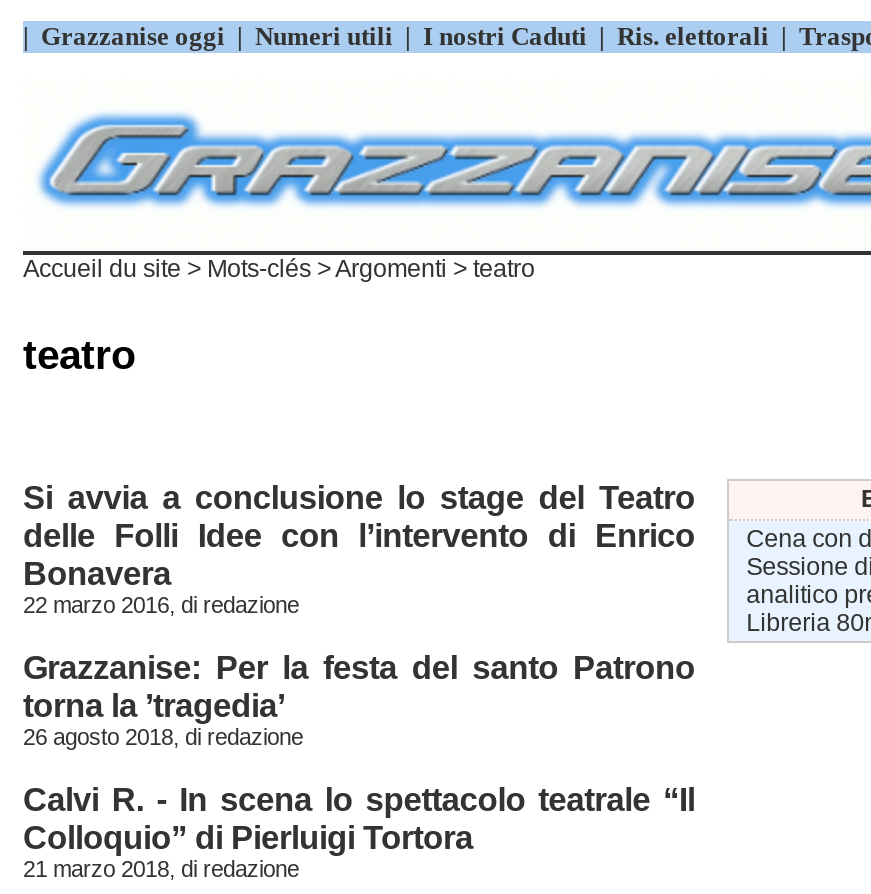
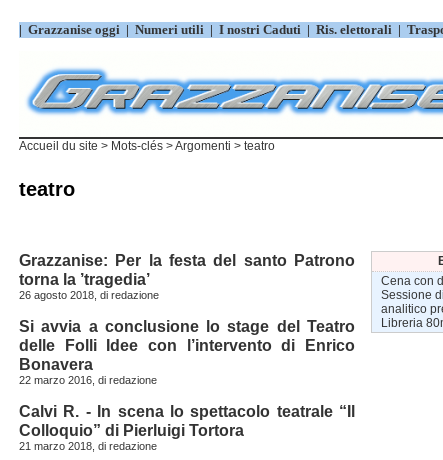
moved [23,478,695,616] -> [19,317,355,386]: Si avvia a conclusione lo stage del Teatro | delle Folli Idee con l’intervento di Enrico | Bonavera | 22 marzo 2016, di redazione
moved [23,648,695,748] -> [19,251,355,301]: Grazzanise: Per la festa del santo Patrono | torna la ’tragedia’ | 26 agosto 2018, diredazione

